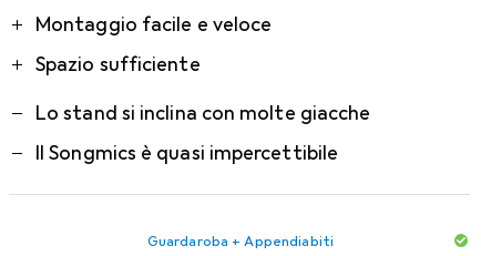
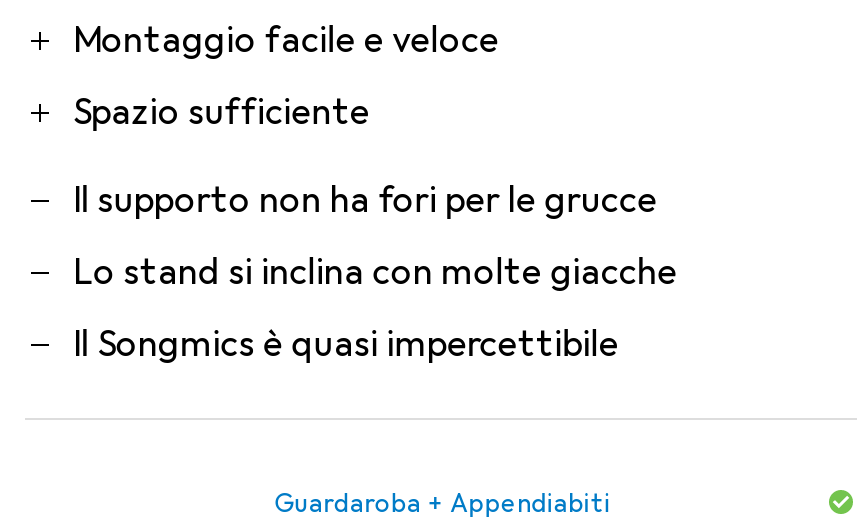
none -> [73,178,658,222] Il supporto non ha fori per le grucce

